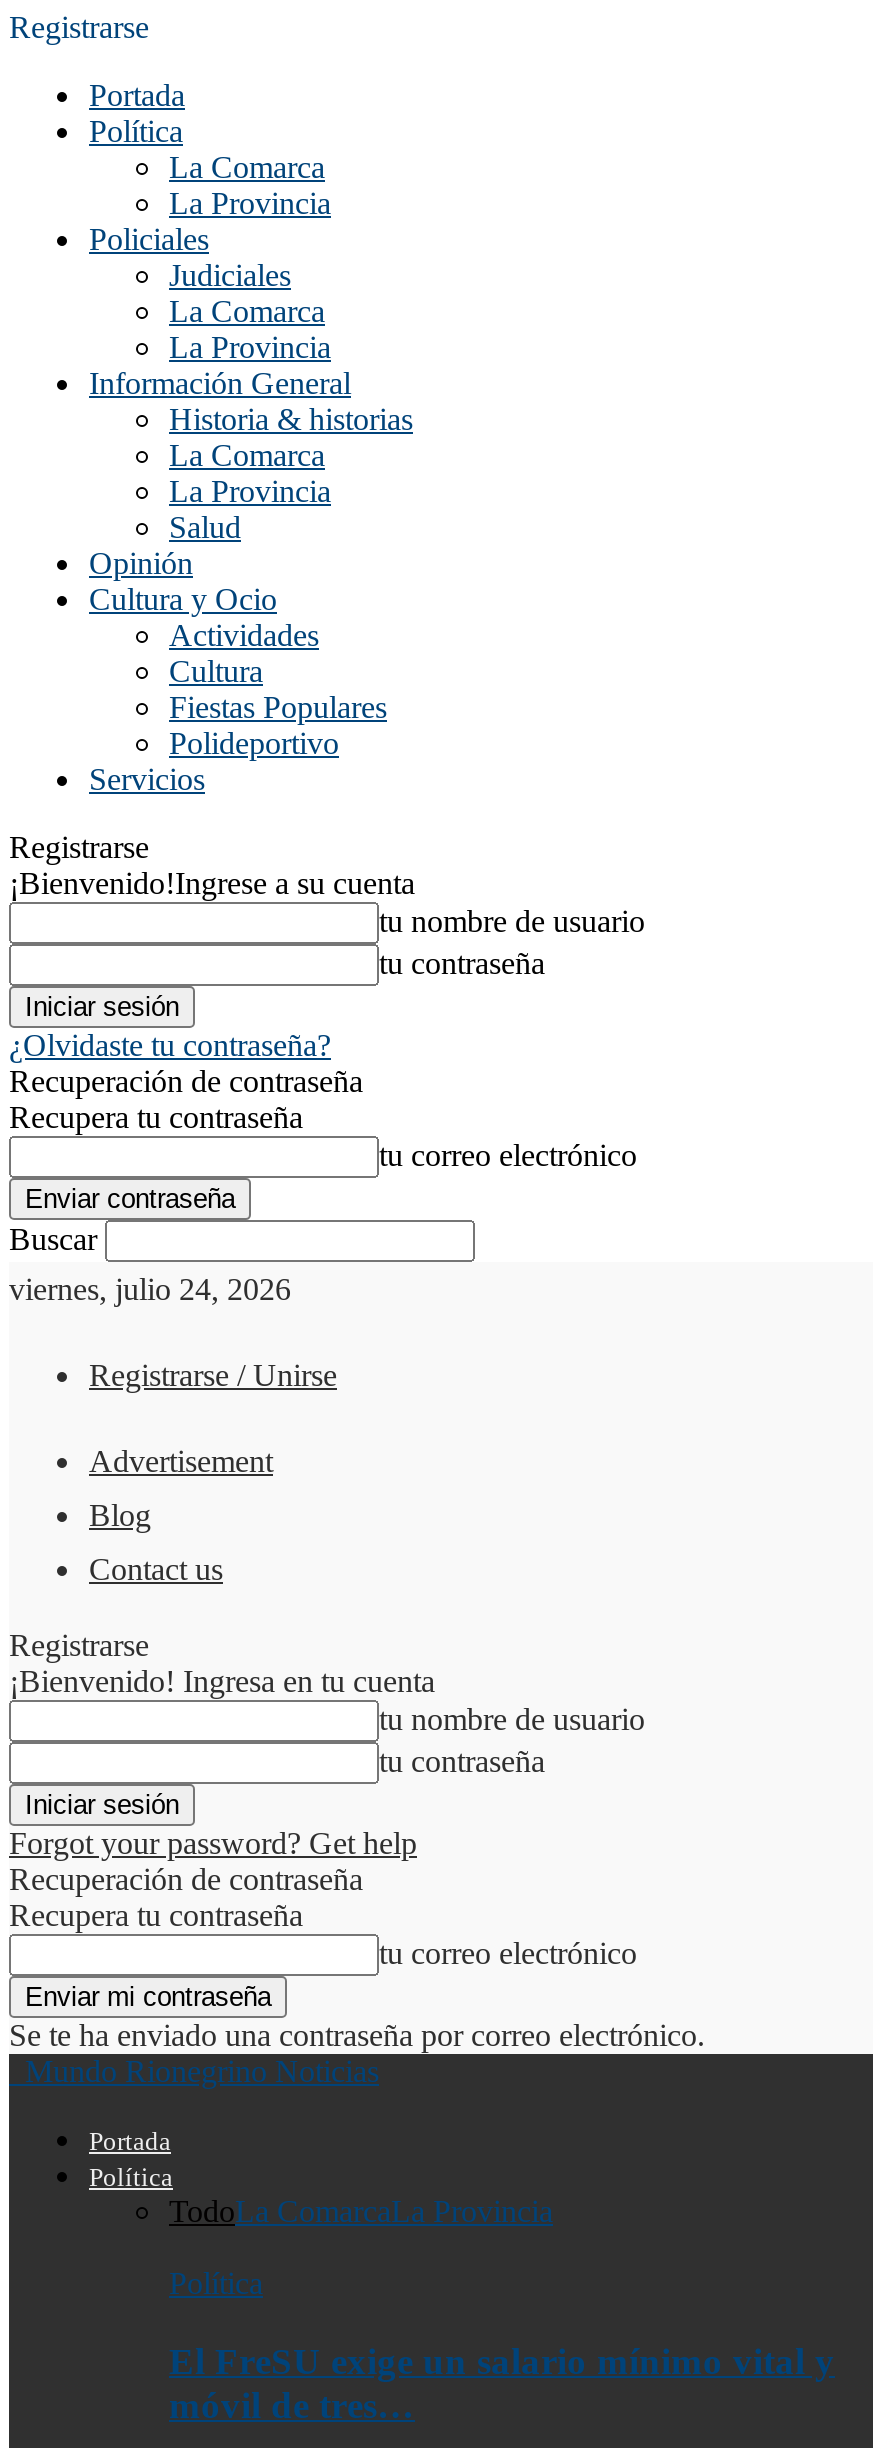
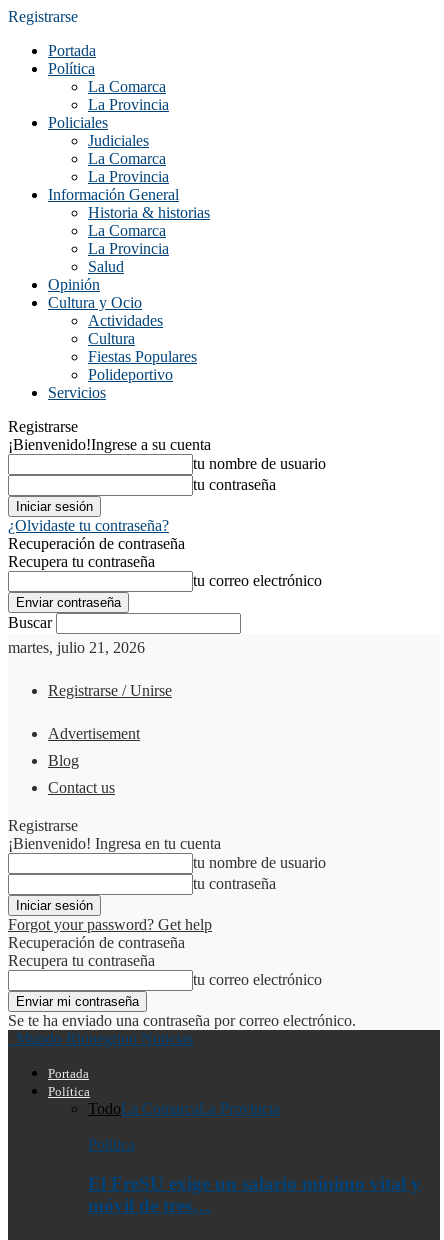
[9,1272,291,1306] viernes, julio 24, 2026 -> [8,639,145,656] martes, julio 21, 2026

